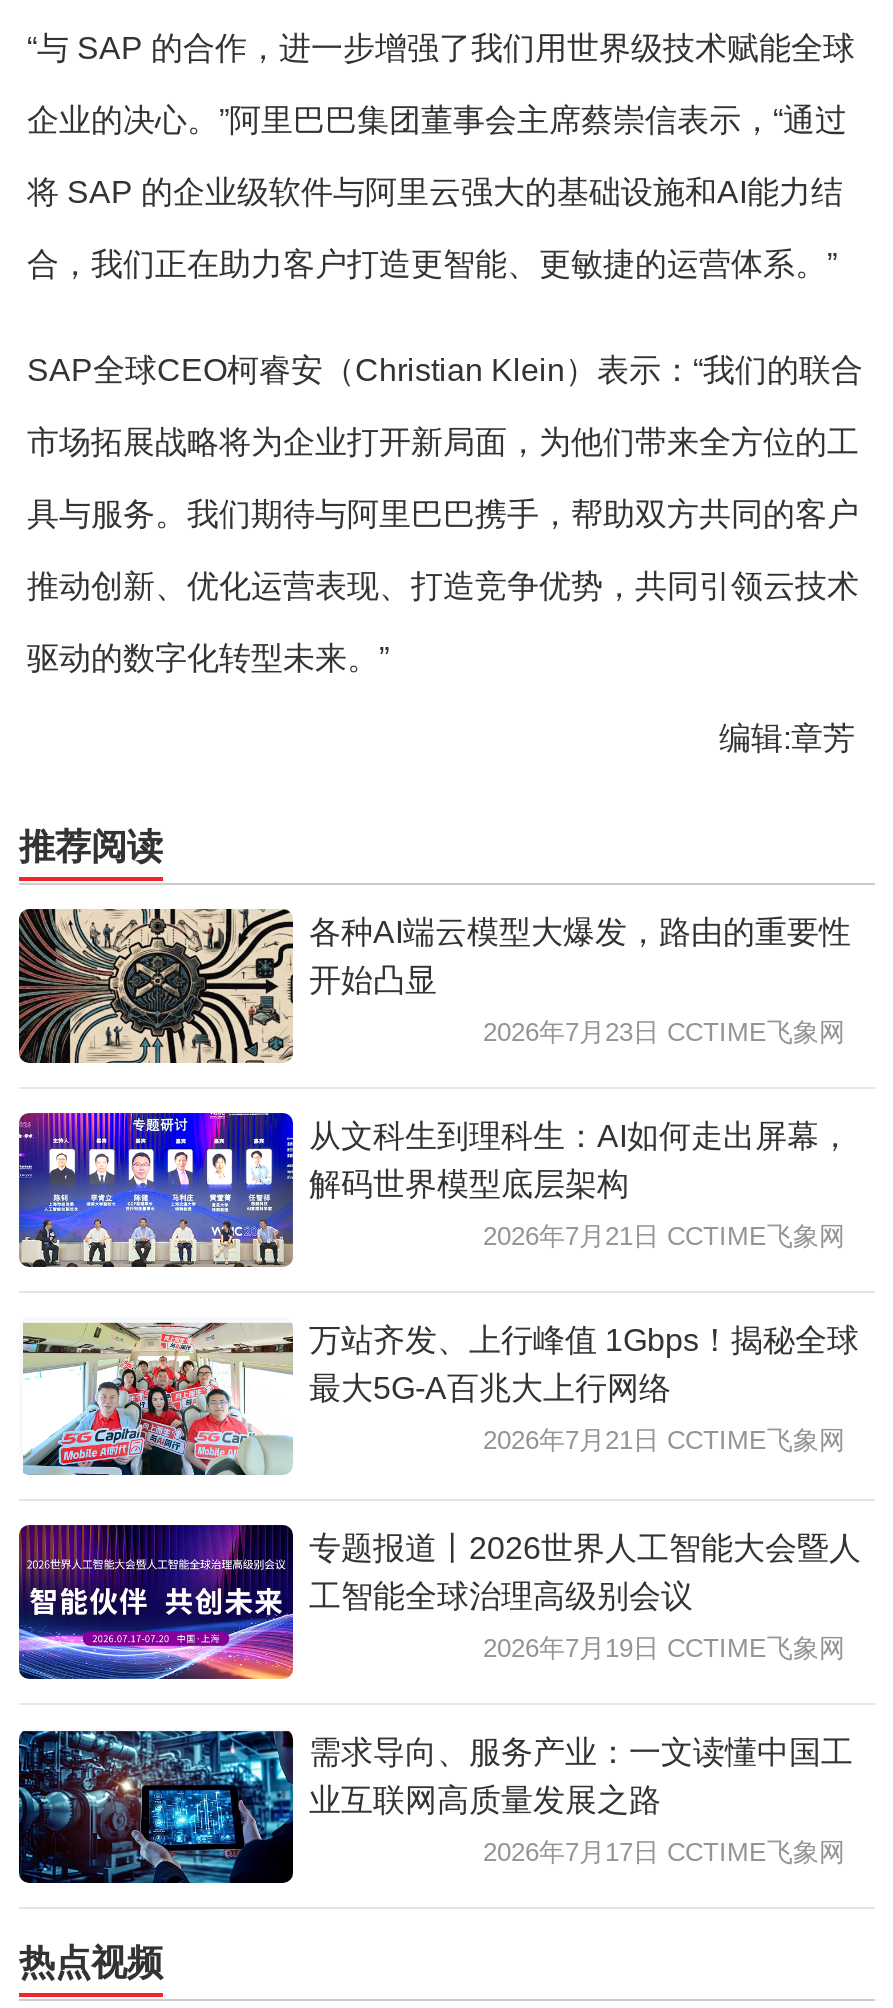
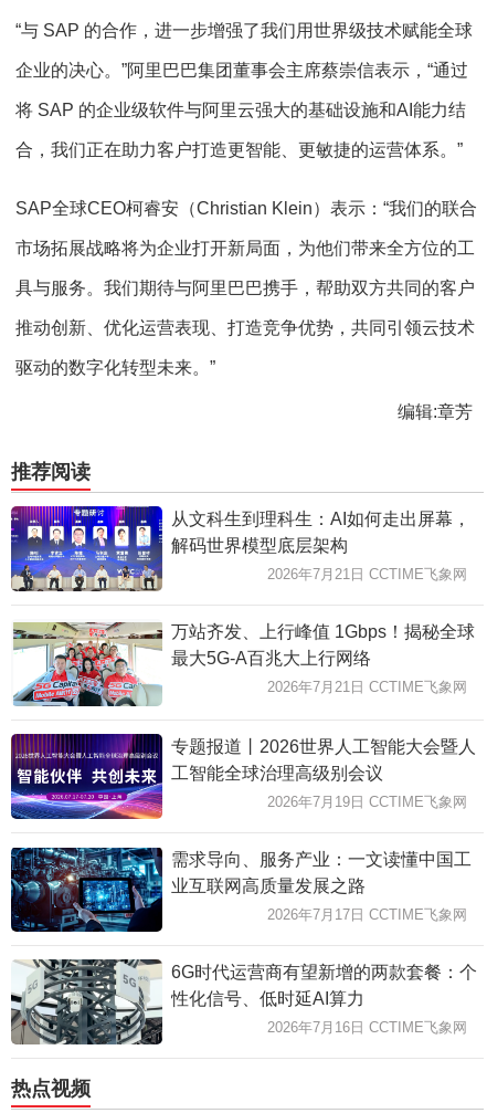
[17,907,851,1063] [image] | 各种AI端云模型大爆发，路由的重要性 | 开始凸显 | 2026年7月23日 CCTIME飞象网 -> none
moved [15,1109,861,1867] -> [9,504,476,923]: [image] | 从文科生到理科生：AI如何走出屏幕， | 解码世界模型底层架构 | ... | 业互联网高质量发展之路 | 2026年7月17日 CCTIME飞象网
none -> [10,958,477,1046] [image] | 6G时代运营商有望新增的两款套餐：个 | 性化信号、低时延AI算力 | 2026年7月16日 CCTIME飞象网

